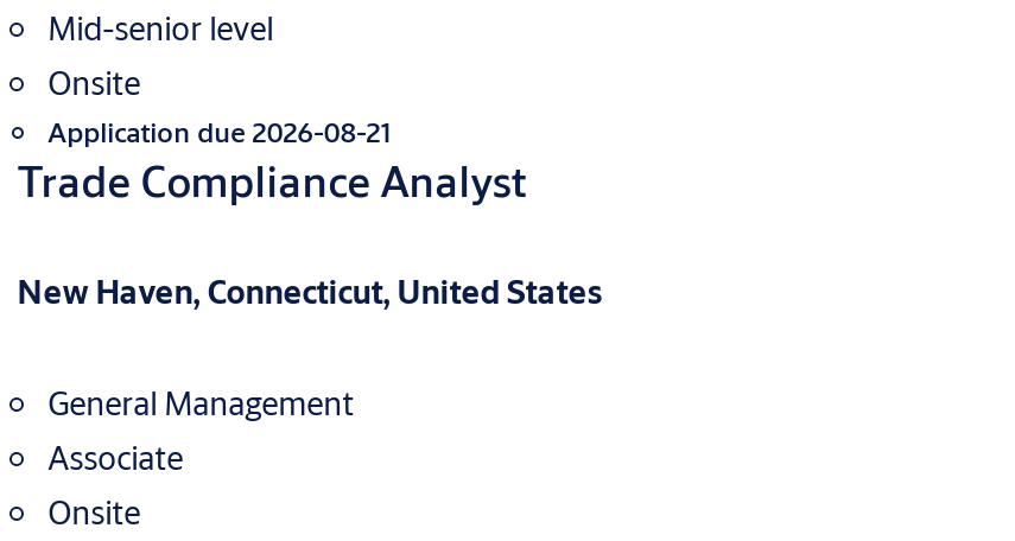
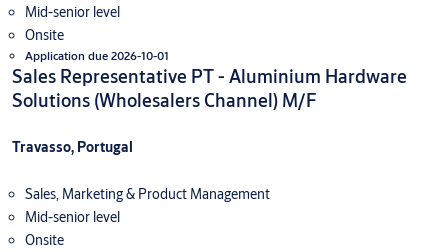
[17,115,528,210] Application due 2026-08-21 | Trade Compliance Analyst -> [12,48,407,112] Application due 2026-10-01 | Sales Representative PT - Aluminium Hardware | Solutions (Wholesalers Channel) M/F
[17,271,604,314] New Haven, Connecticut, United States -> [12,138,133,156] Travasso, Portugal
[48,383,354,480] General Management | Associate -> [25,185,270,226] Sales, Marketing & Product Management | Mid-senior level

